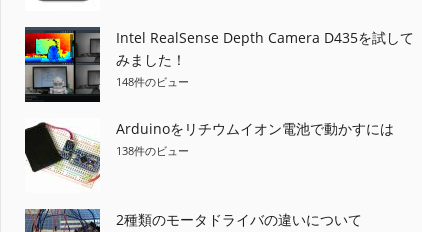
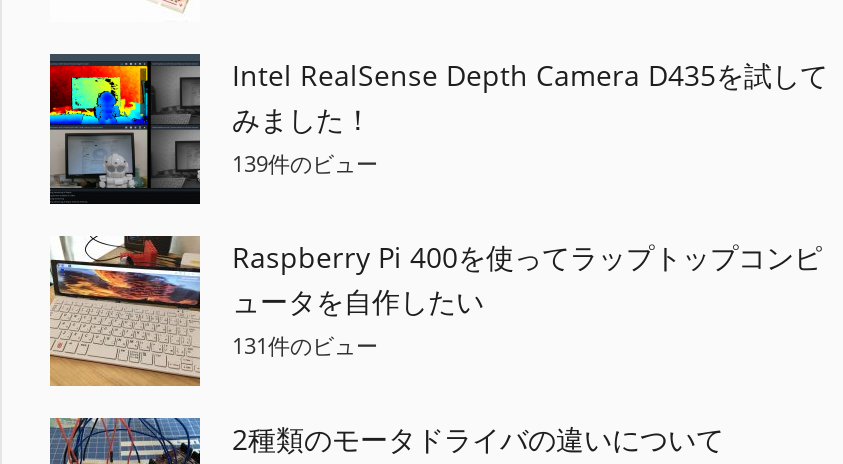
[116,74,189,89] 148件のビュー -> [232,148,378,178] 139件のビュー
[24,118,394,193] [image] | Arduinoをリチウムイオン電池で動かすには | 138件のビュー -> [48,234,822,388] [image] | Raspberry Pi 400を使ってラップトップコンピ | ュータを自作したい | 131件のビュー

